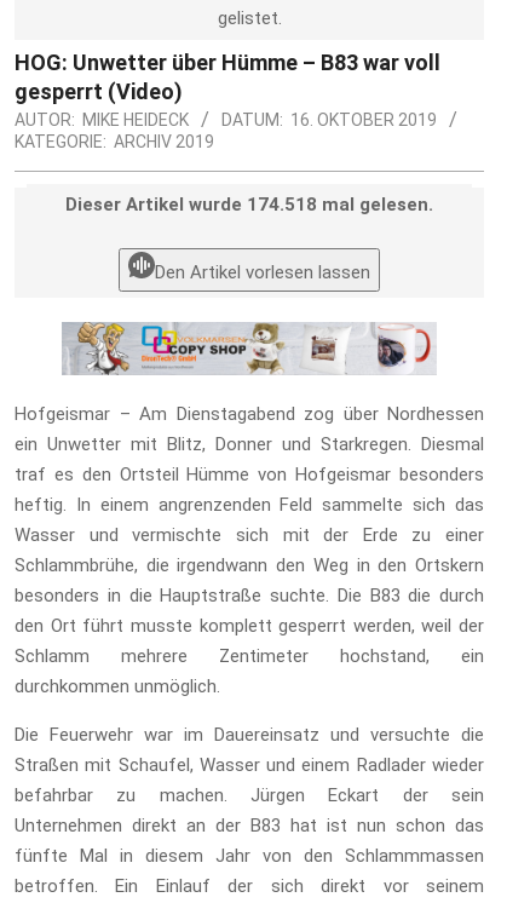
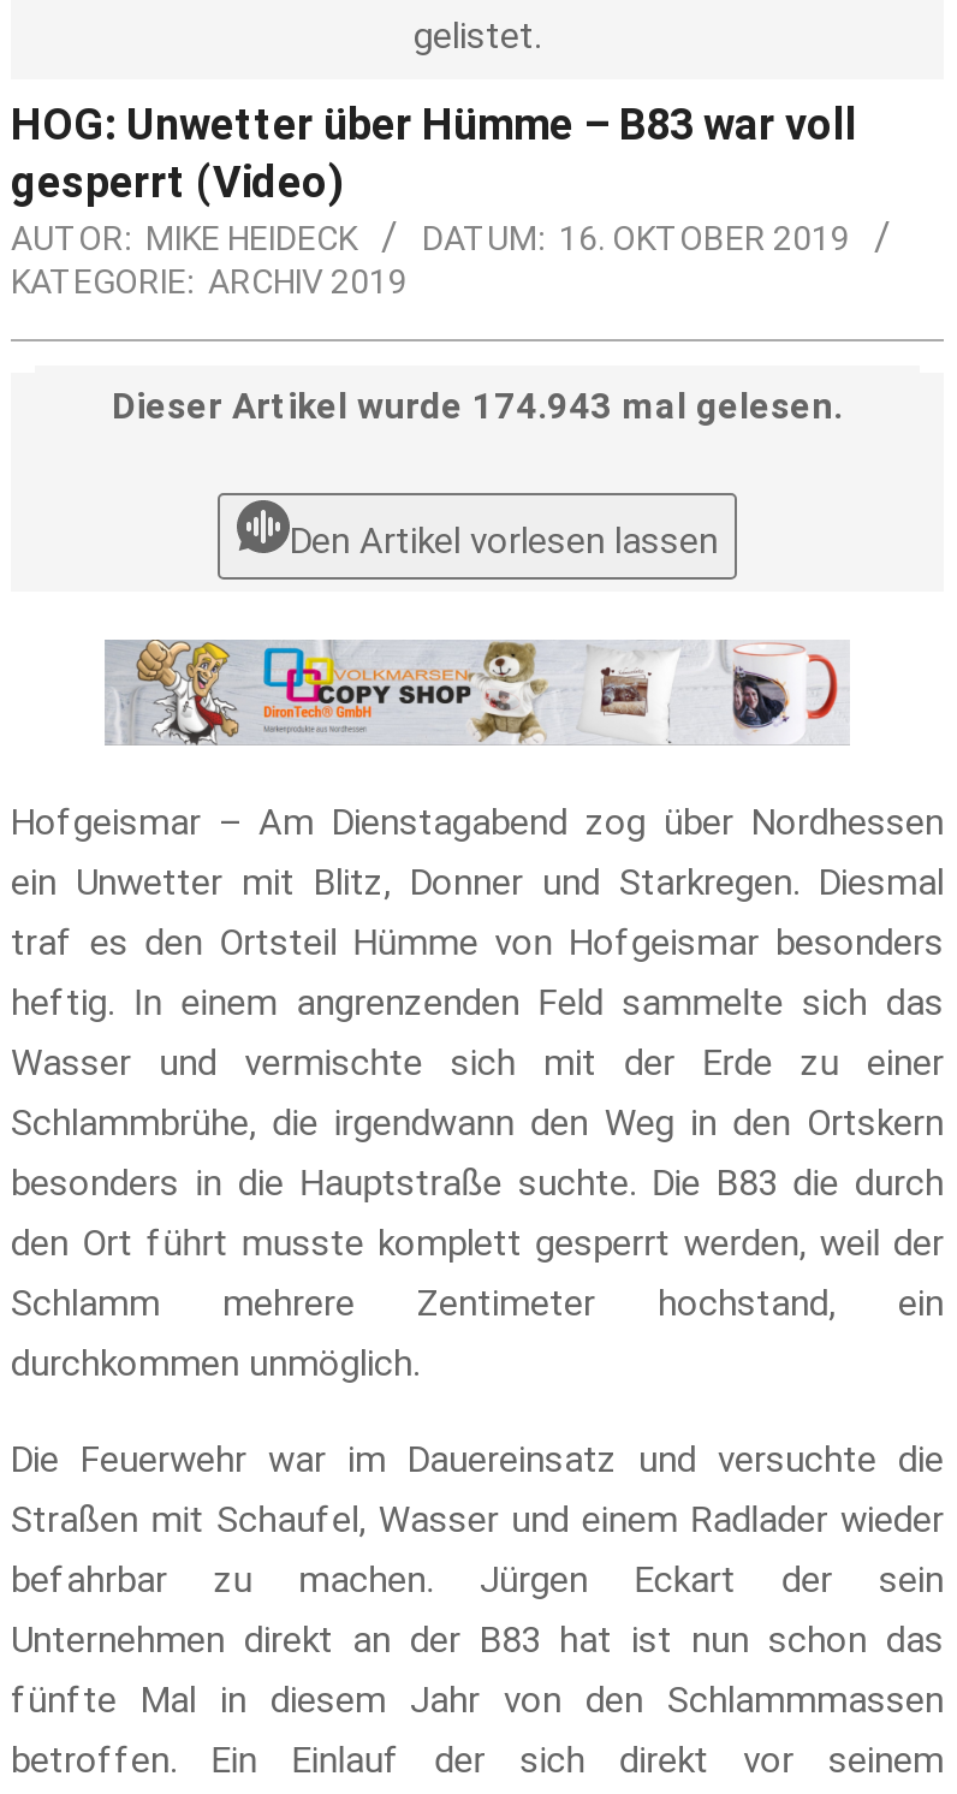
[65,194,433,216] Dieser Artikel wurde 174.518 mal gelesen. -> [112,385,843,429] Dieser Artikel wurde 174.943 mal gelesen.

